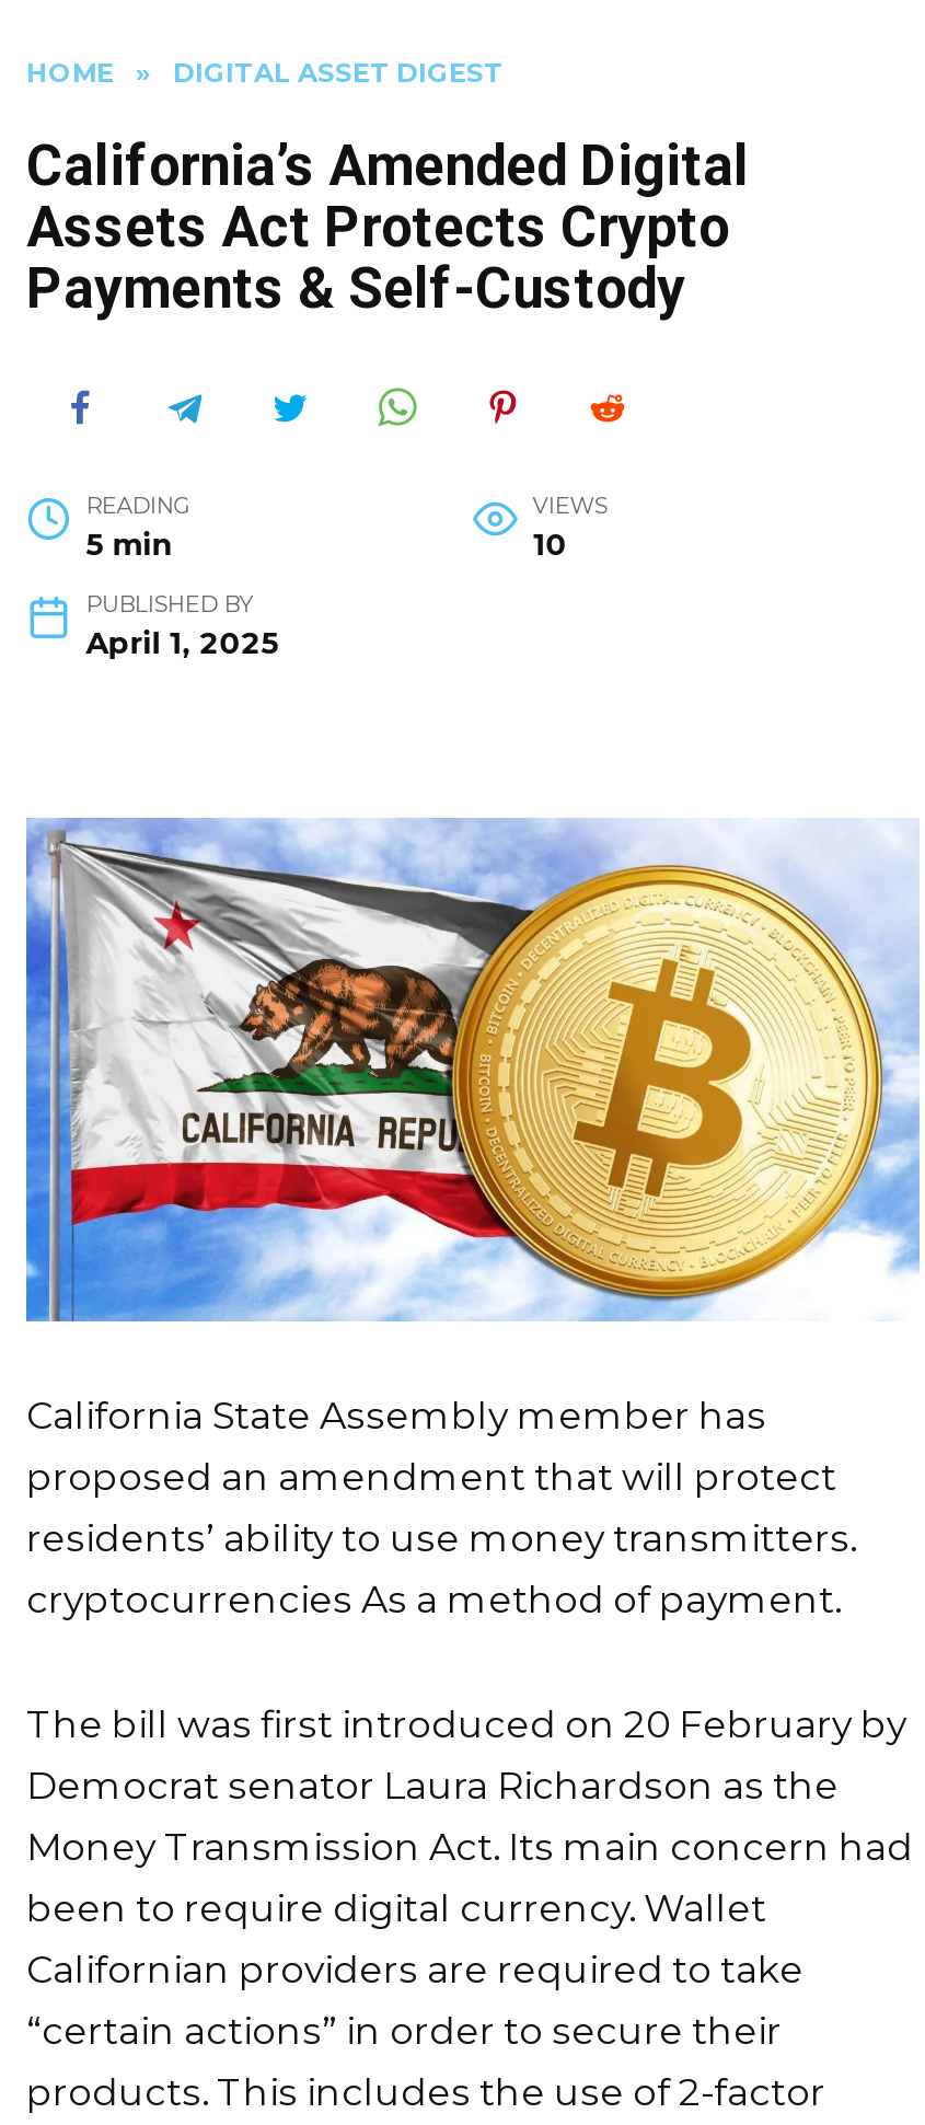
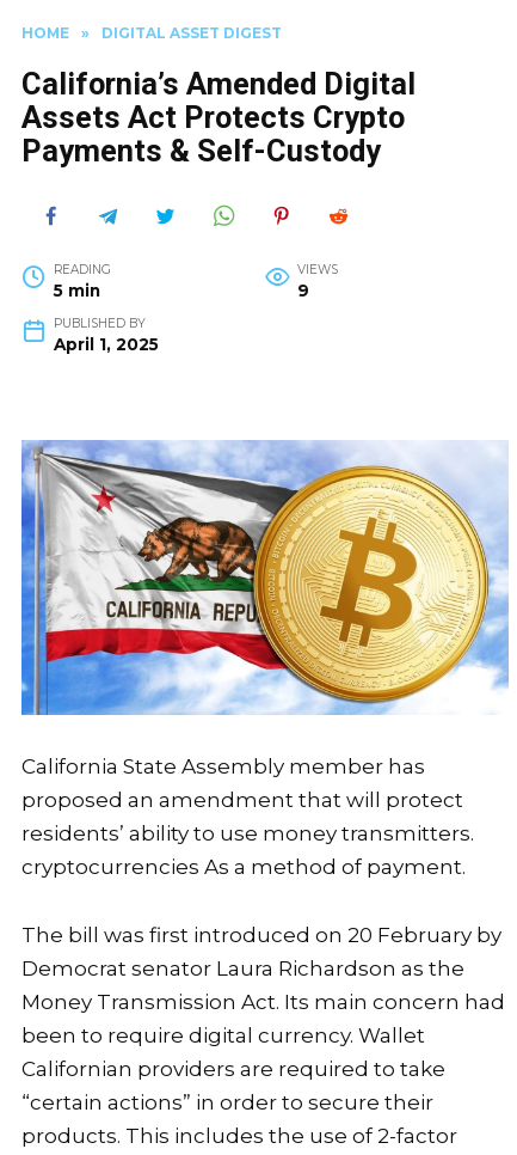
[532,528,567,563] 10 -> [298,282,309,301] 9

